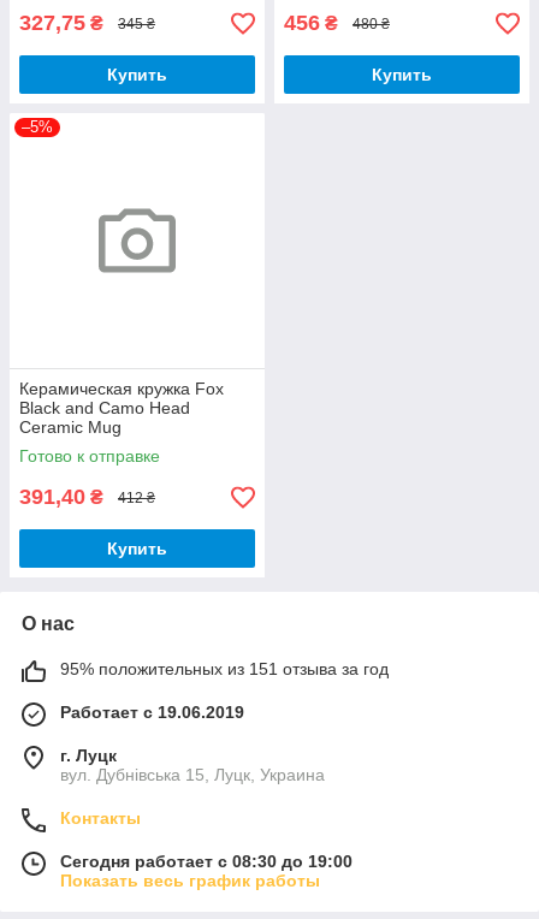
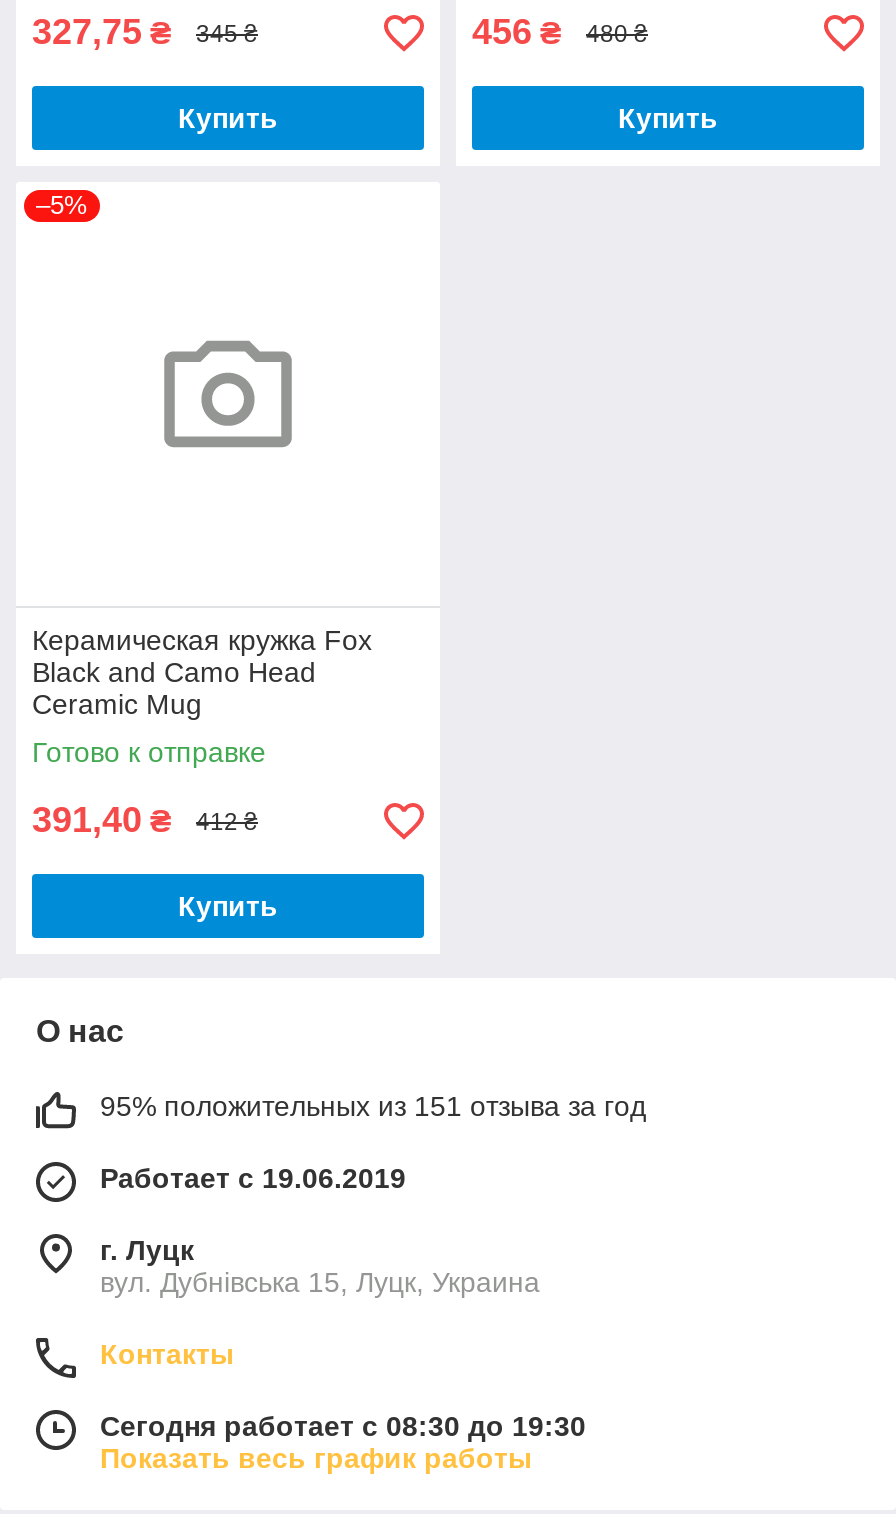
[60,852,353,871] Сегодня работает с 08:30 до 19:00 -> [100,1410,586,1442] Сегодня работает с 08:30 до 19:30

